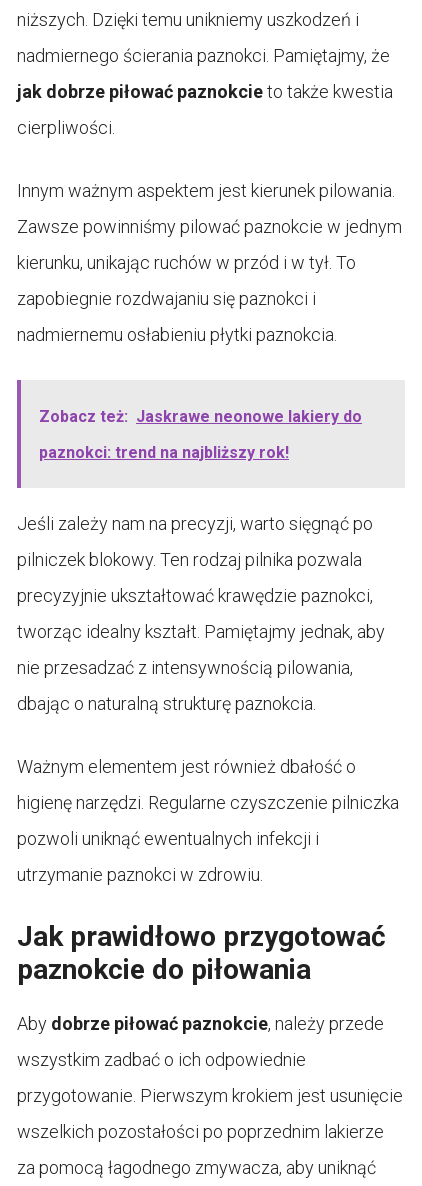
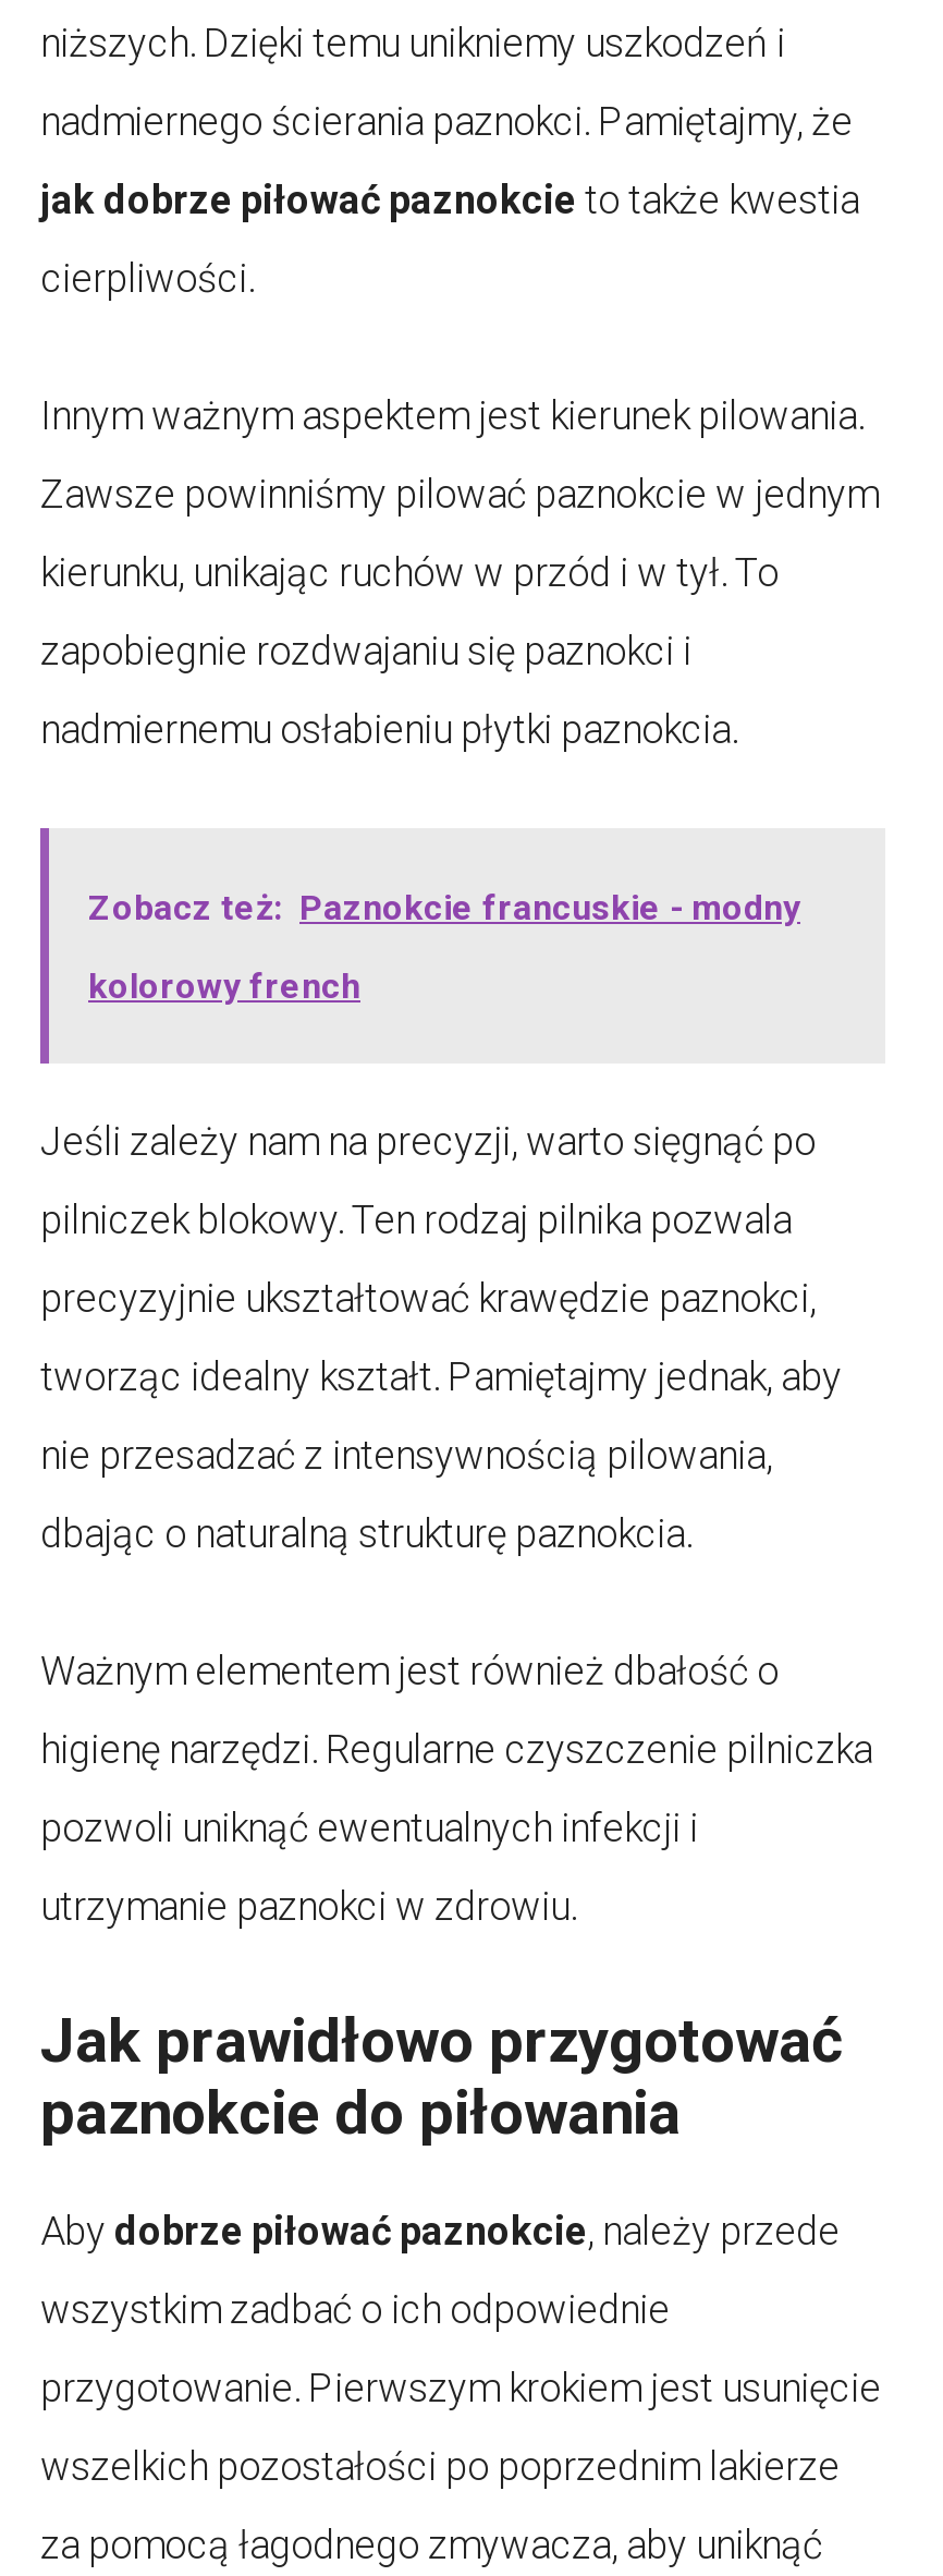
[39,407,362,426] Zobacz też: Jaskrawe neonowe lakiery do -> [88,886,800,928] Zobacz też: Paznokcie francuskie - modny
[39,443,289,462] paznokci: trend na najbliższy rok! -> [88,965,360,1006] kolorowy french

